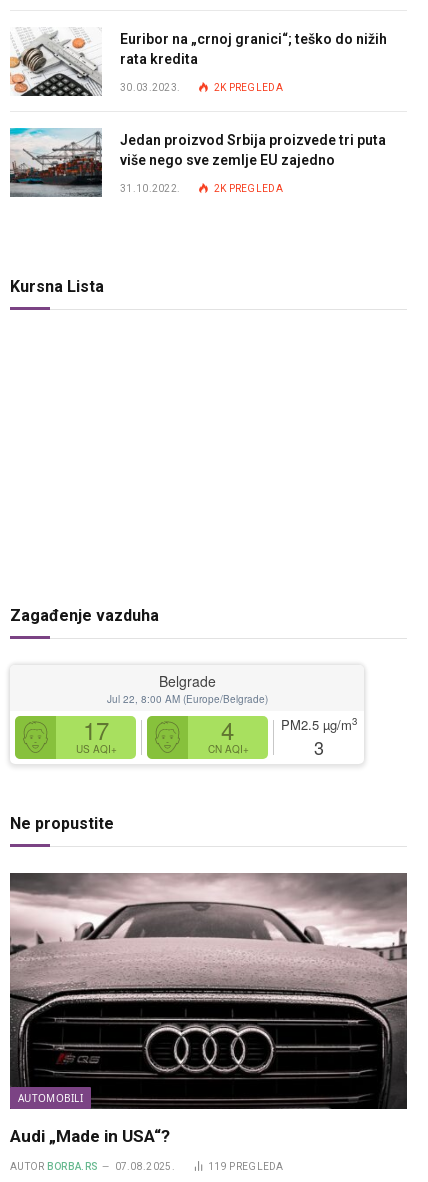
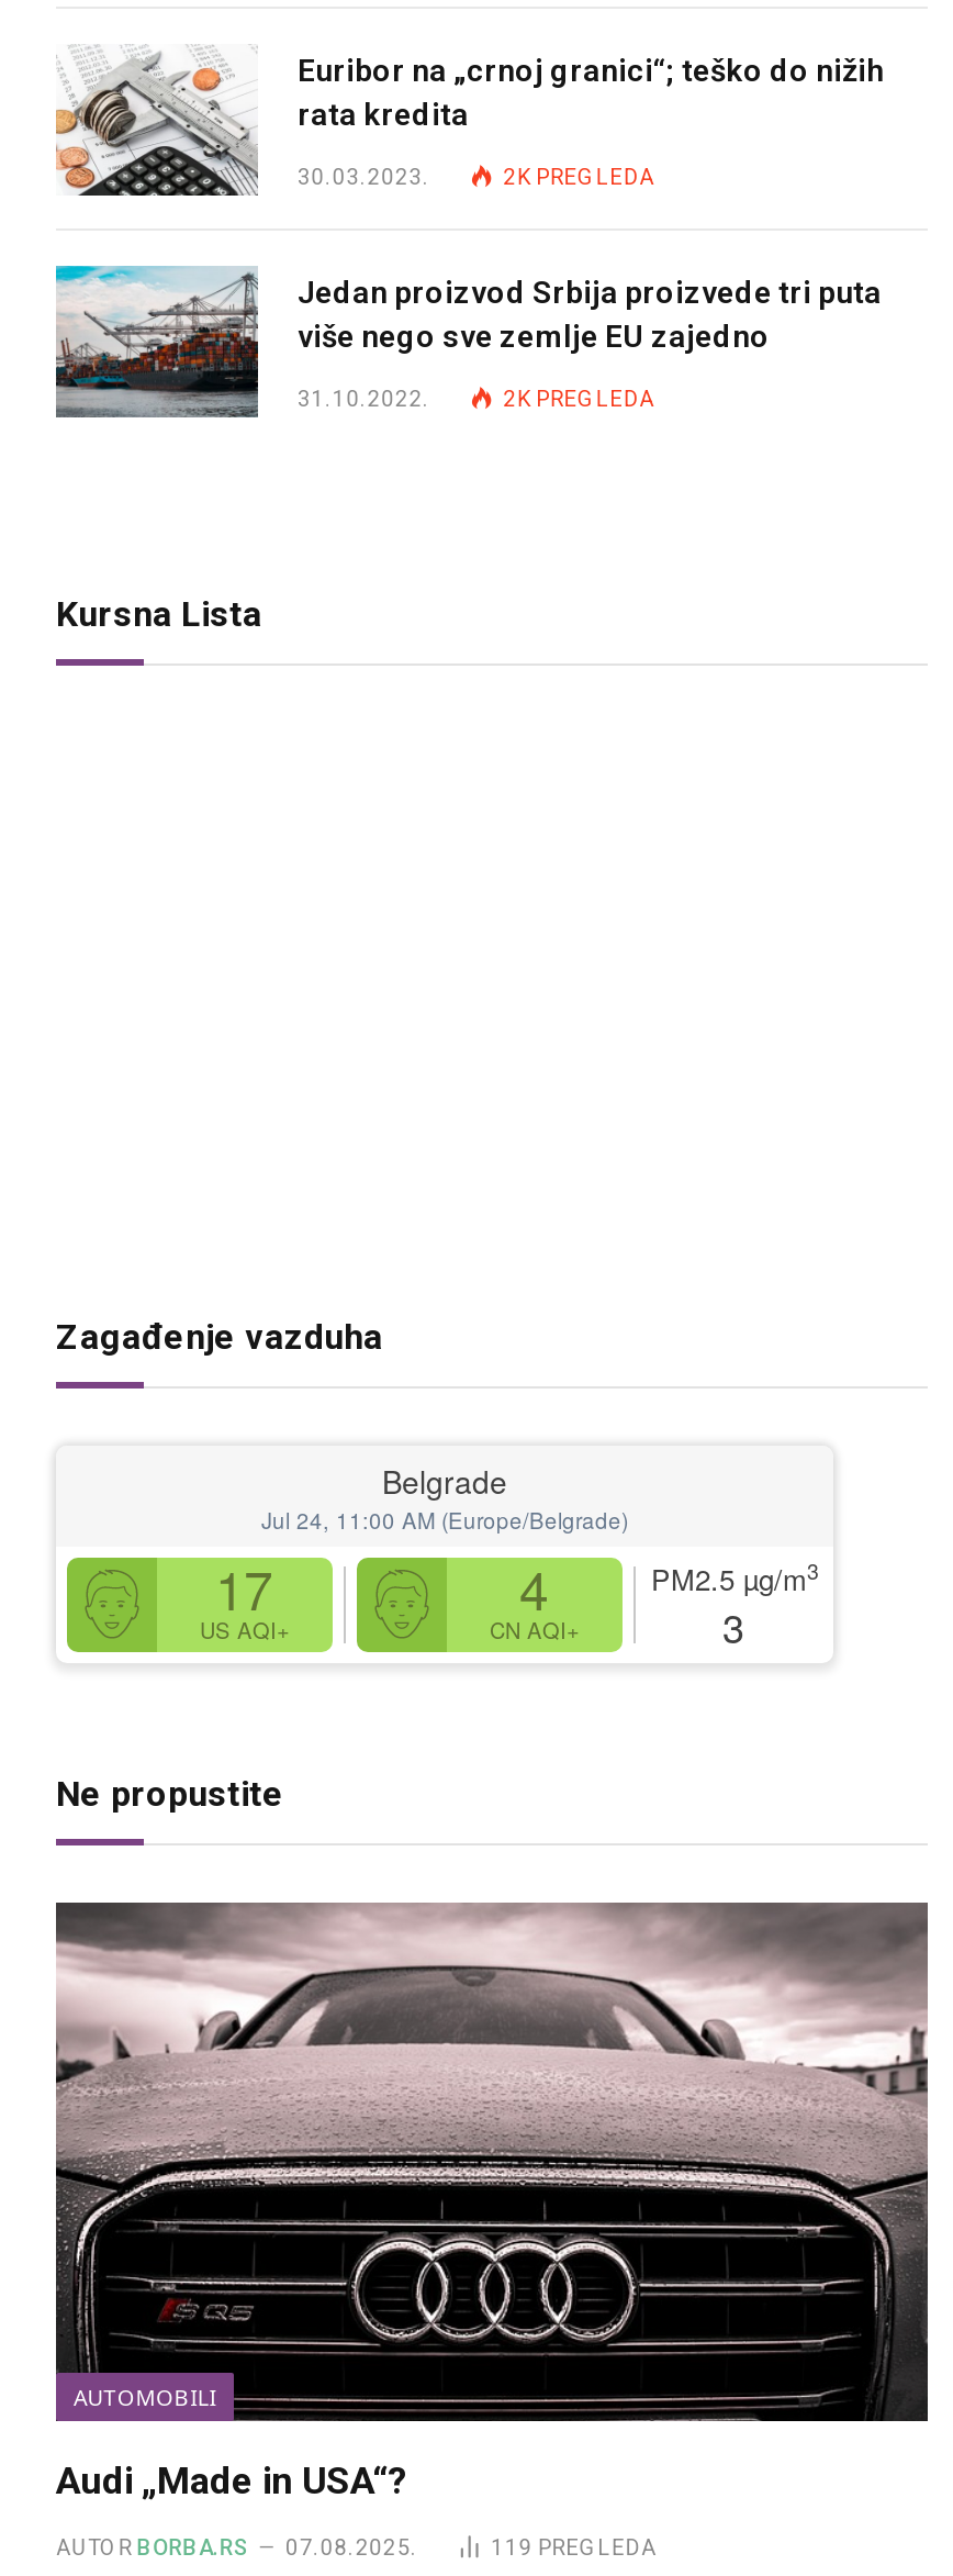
[106,691,267,705] Jul 22, 8:00 AM (Europe/Belgrade) -> [261,1504,628,1535] Jul 24, 11:00 AM (Europe/Belgrade)

